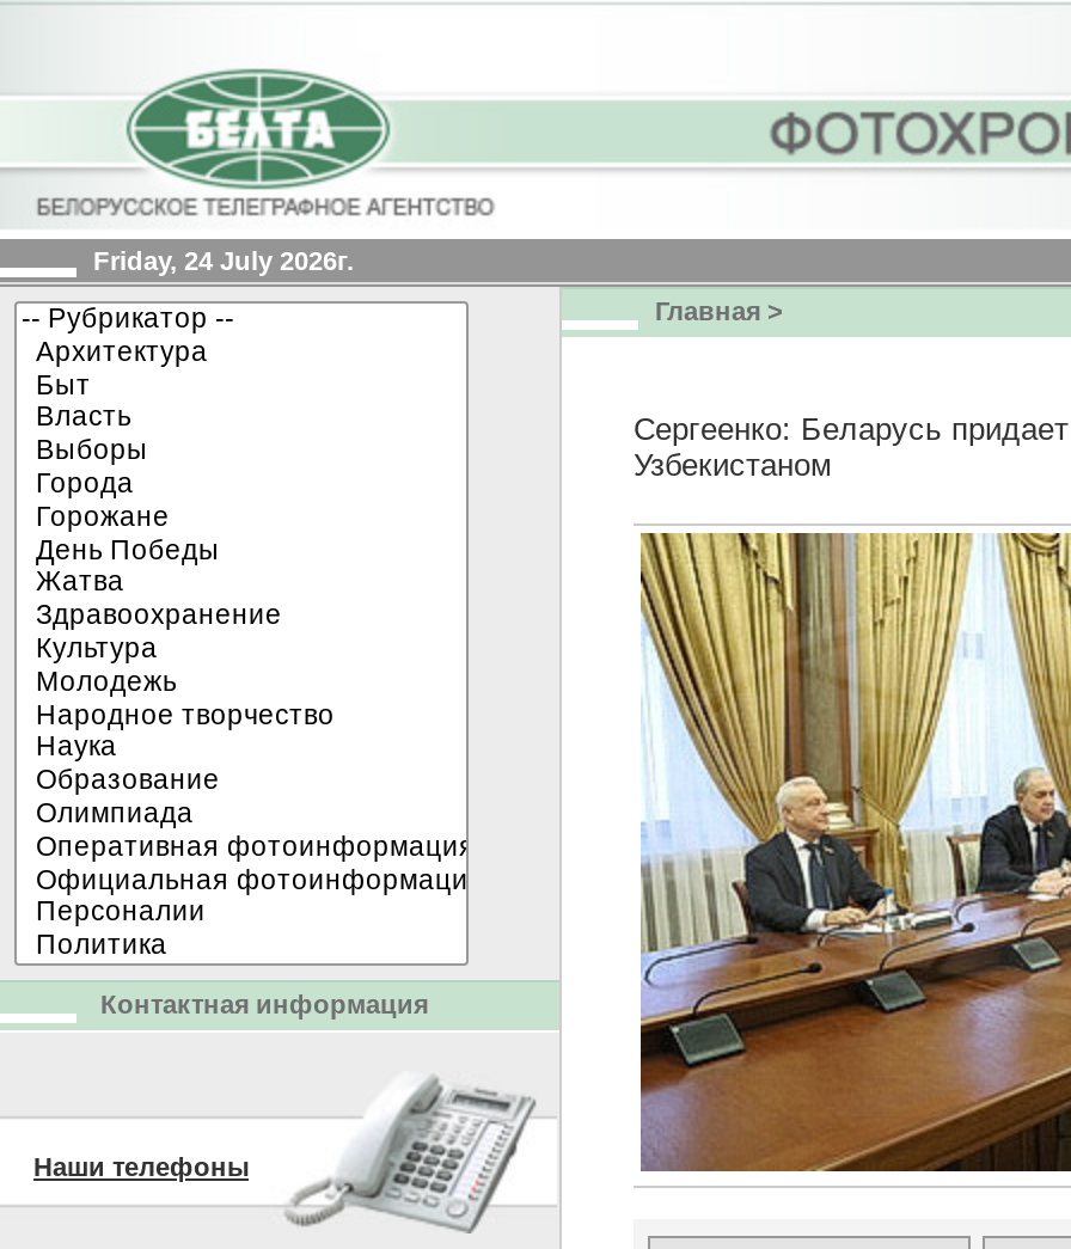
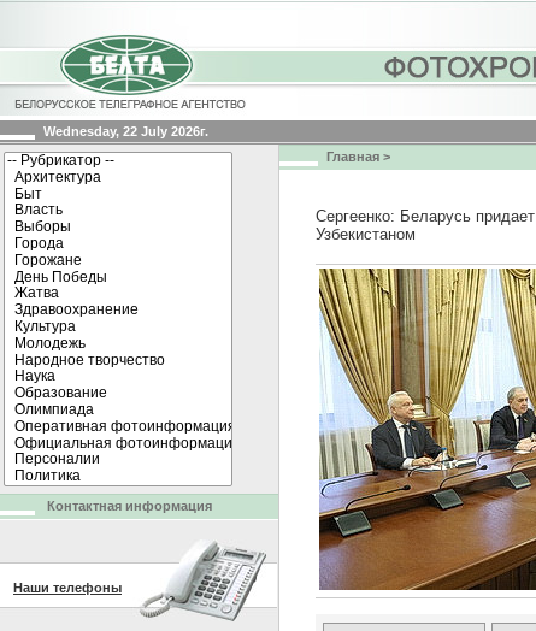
[93,246,354,275] Friday, 24 July 2026г. -> [43,124,208,138] Wednesday, 22 July 2026г.

